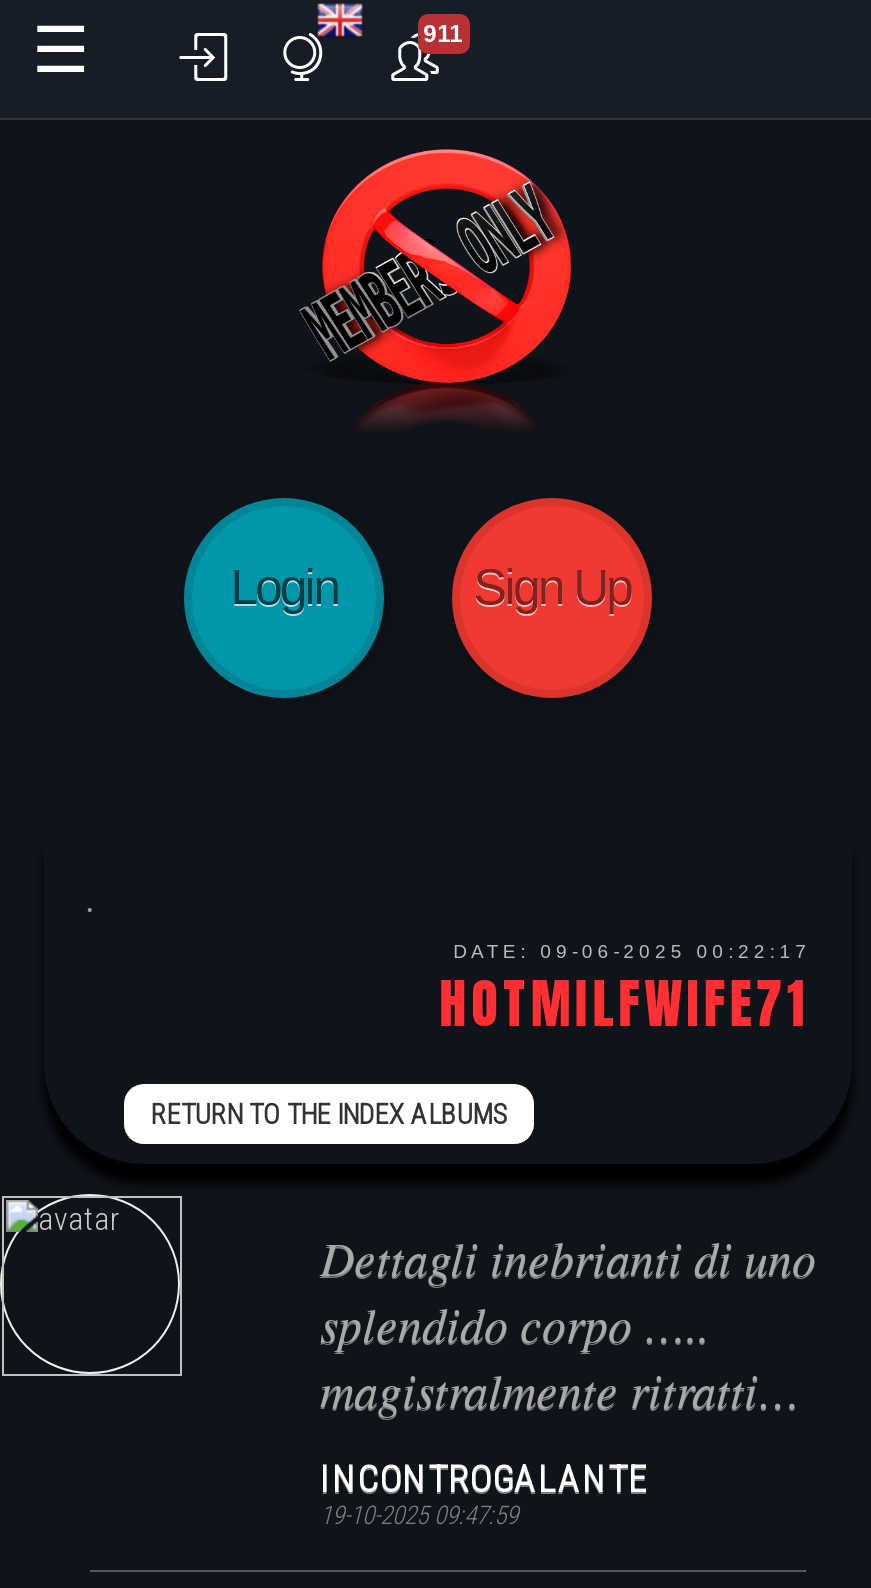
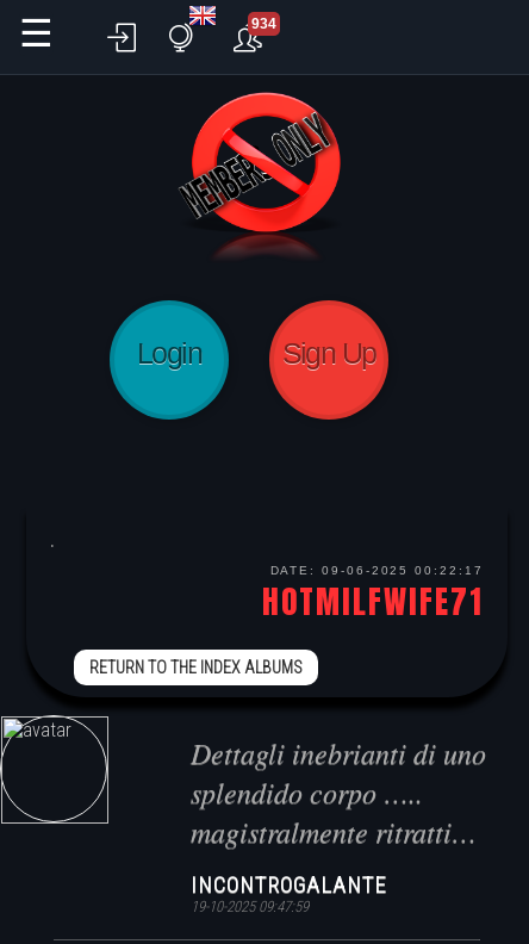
[423,20,463,48] 911 -> [251,15,276,32] 934

